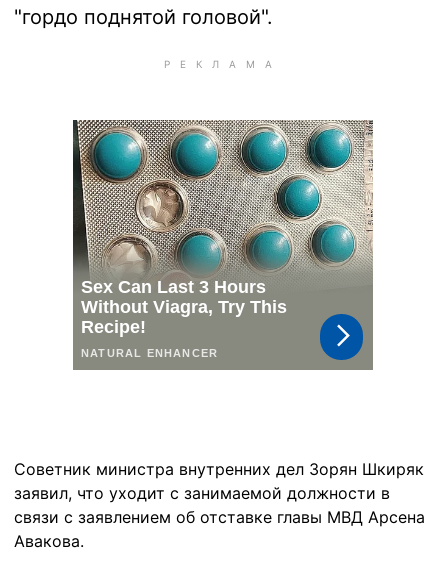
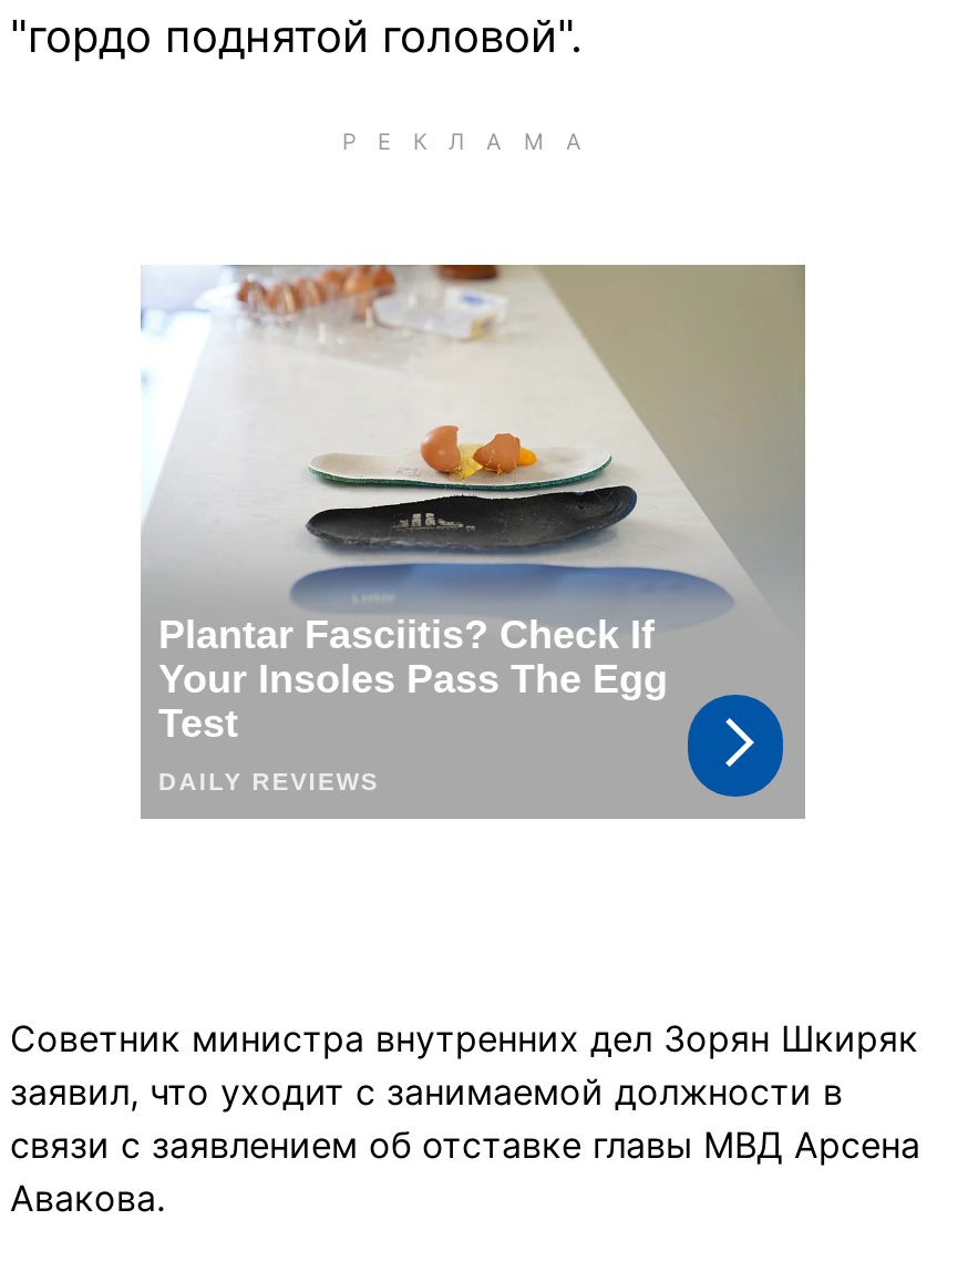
[72,119,373,369] [image] -> [141,265,805,814] [image]

